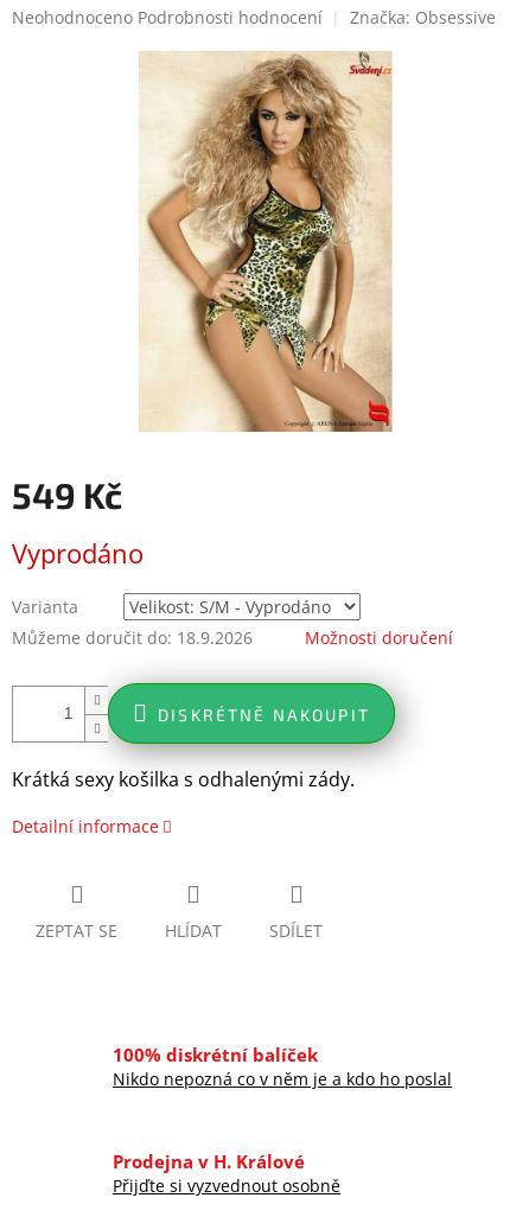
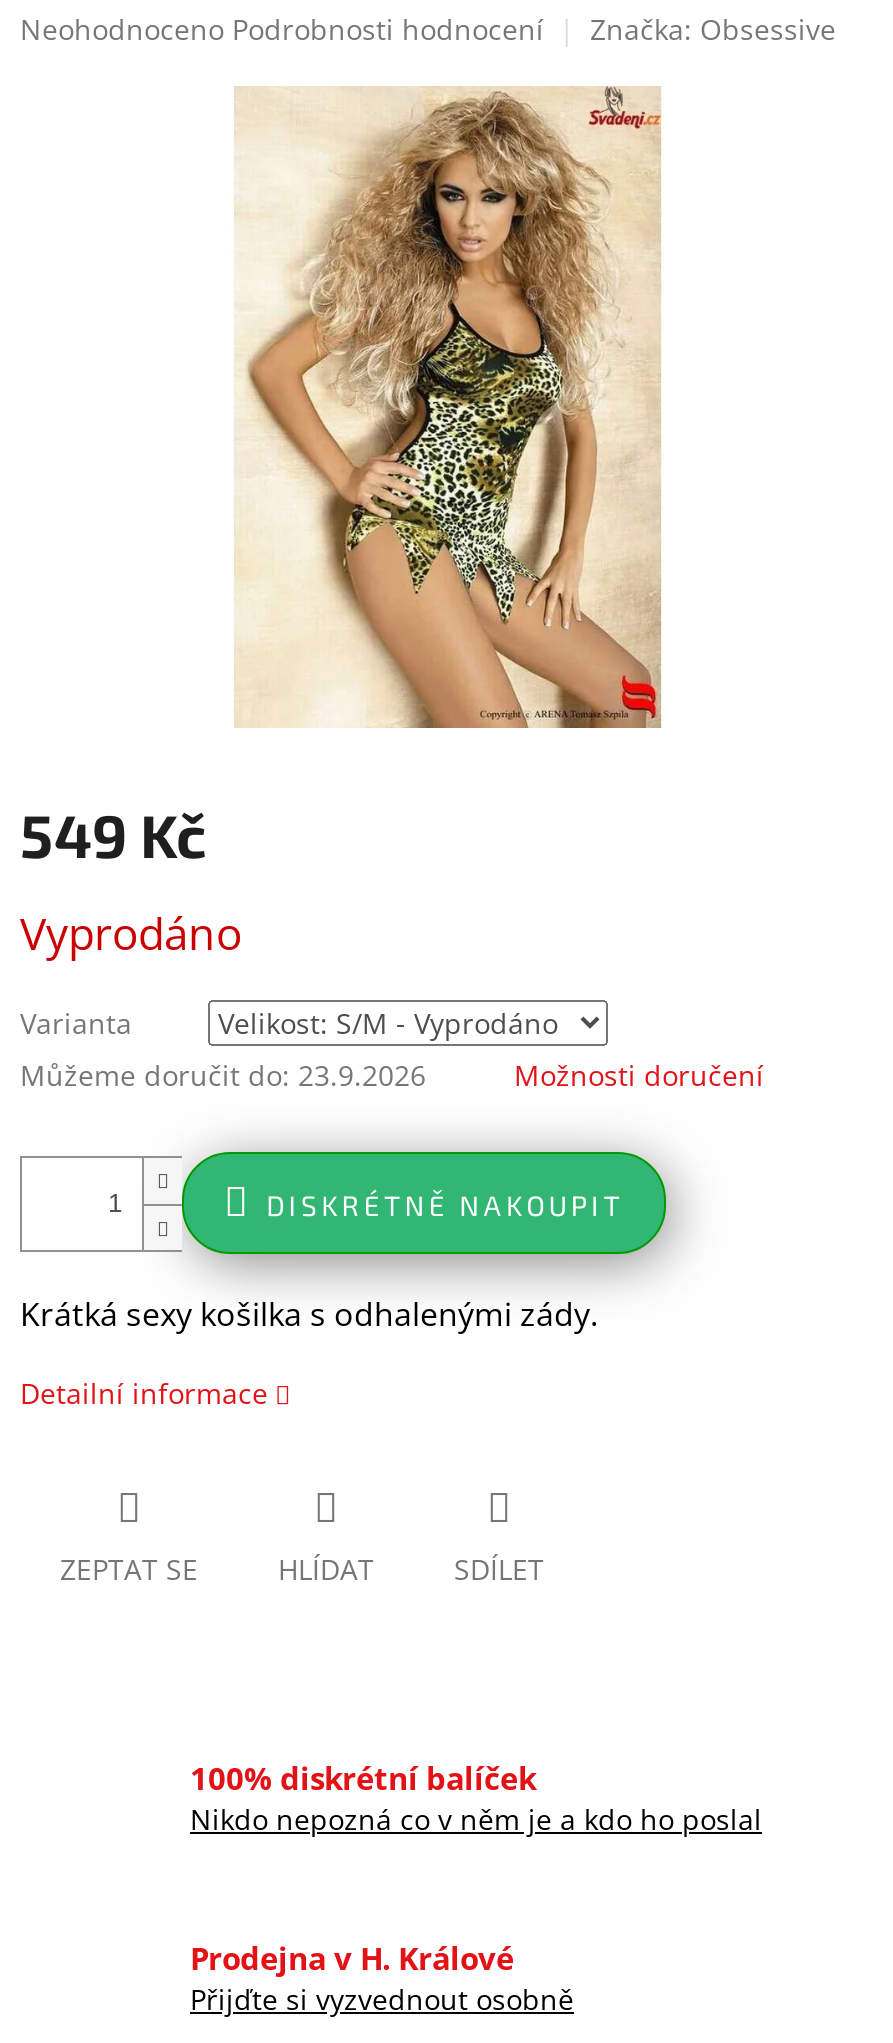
[12,627,253,649] Můžeme doručit do: 18.9.2026 -> [20,1057,426,1095] Můžeme doručit do: 23.9.2026

